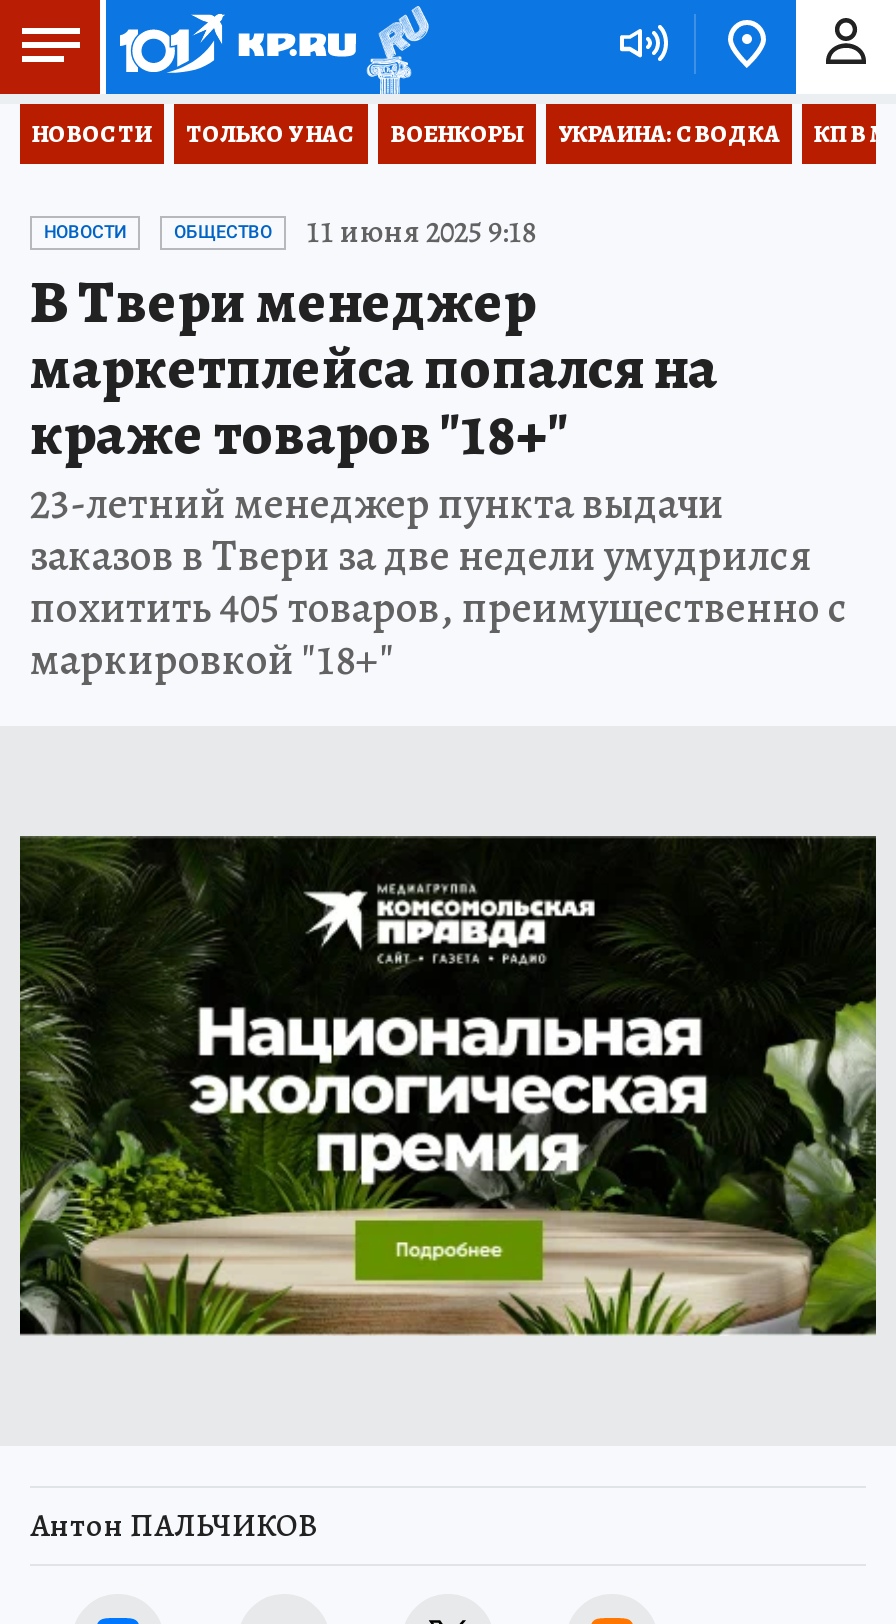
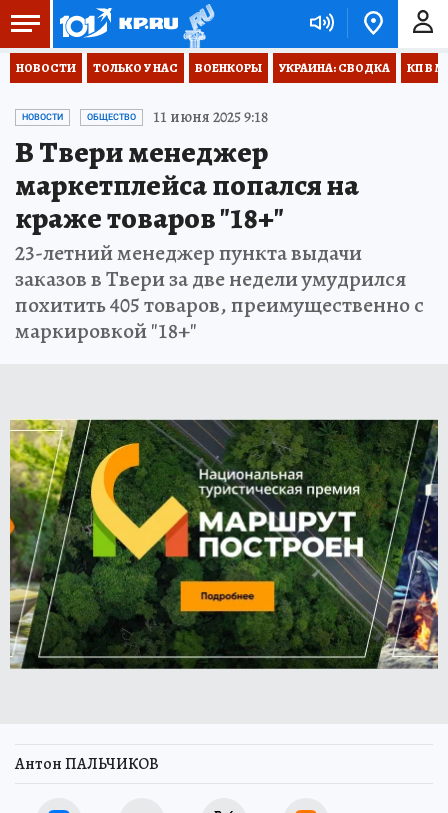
[18,834,878,1336] [image] -> [9,419,439,670] [image]

